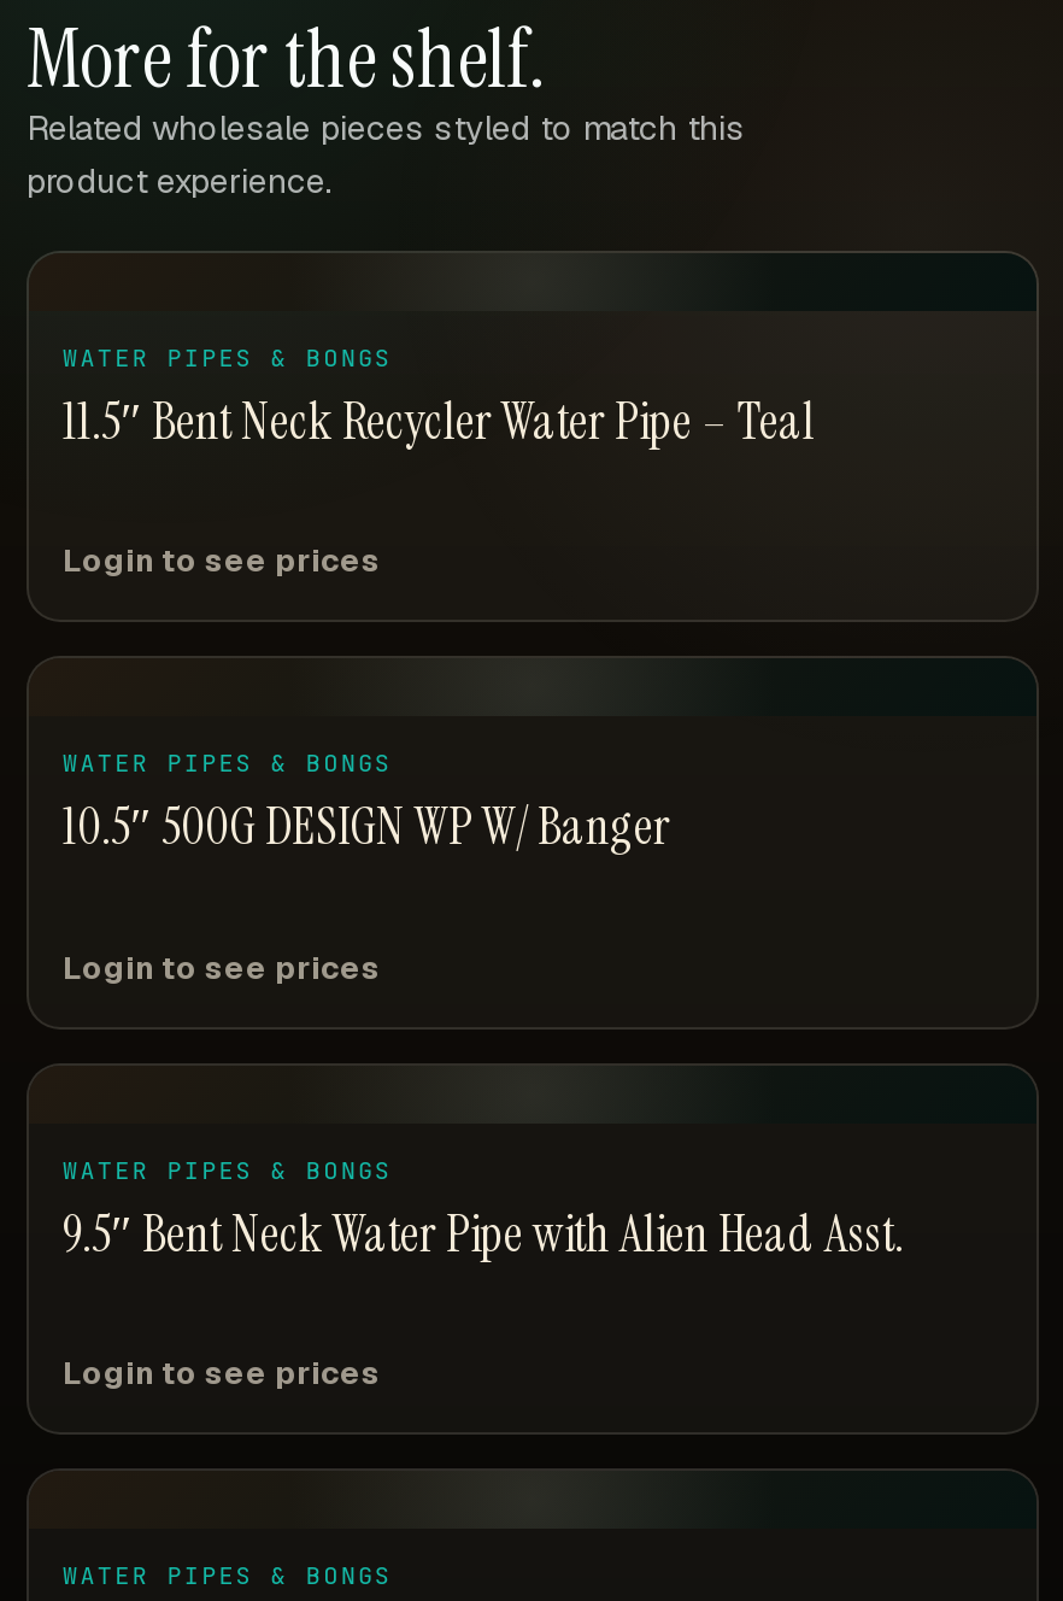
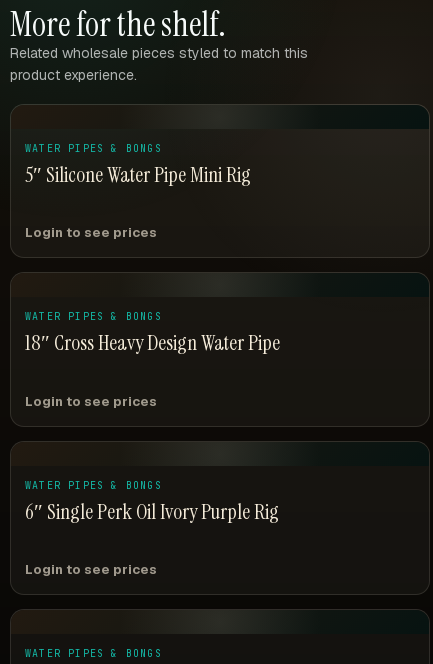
[63,388,815,456] 11.5″ Bent Neck Recycler Water Pipe – Teal -> [25,161,251,189] 5″ Silicone Water Pipe Mini Rig
[63,794,670,862] 10.5″ 500G DESIGN WP W/ Banger -> [25,329,280,357] 18″ Cross Heavy Design Water Pipe
[63,1200,904,1268] 9.5″ Bent Neck Water Pipe with Alien Head Asst. -> [25,498,279,526] 6″ Single Perk Oil Ivory Purple Rig

